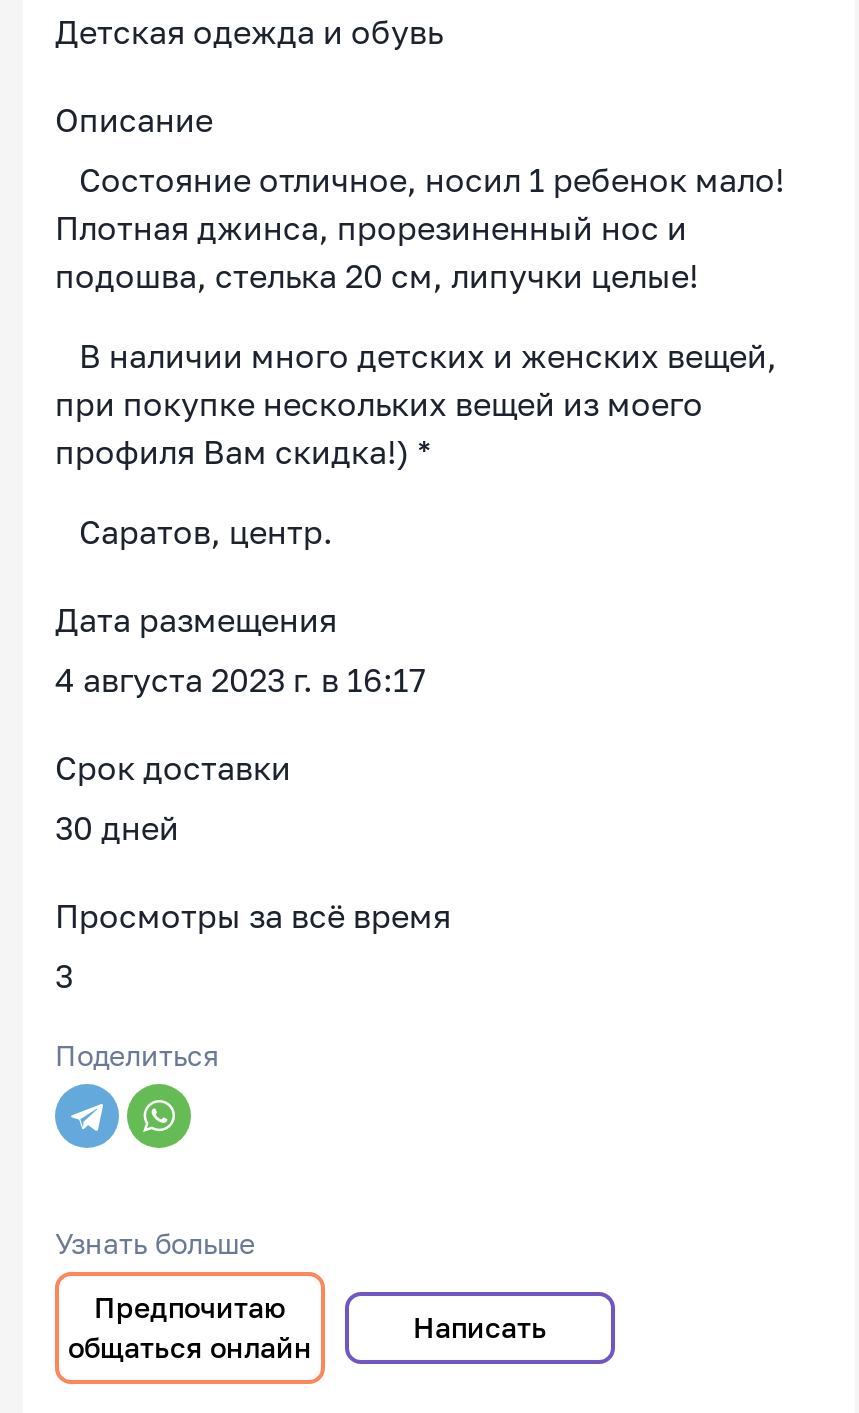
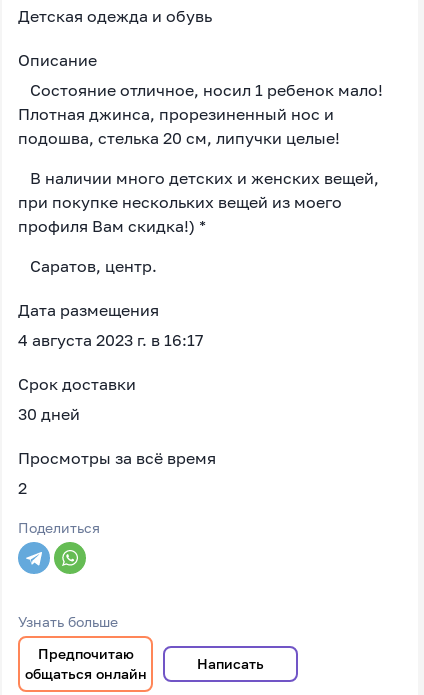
[55,956,73,996] 3 -> [18,478,27,498] 2

